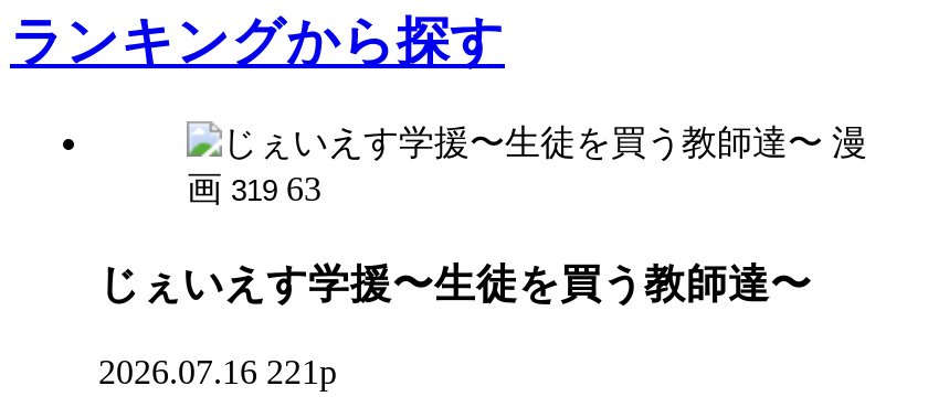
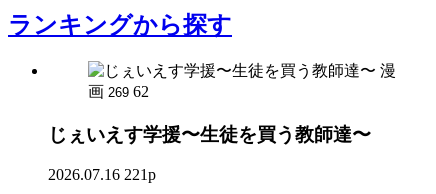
[187,170,321,207] 画 319 63 -> [88,83,149,100] 画 269 62

